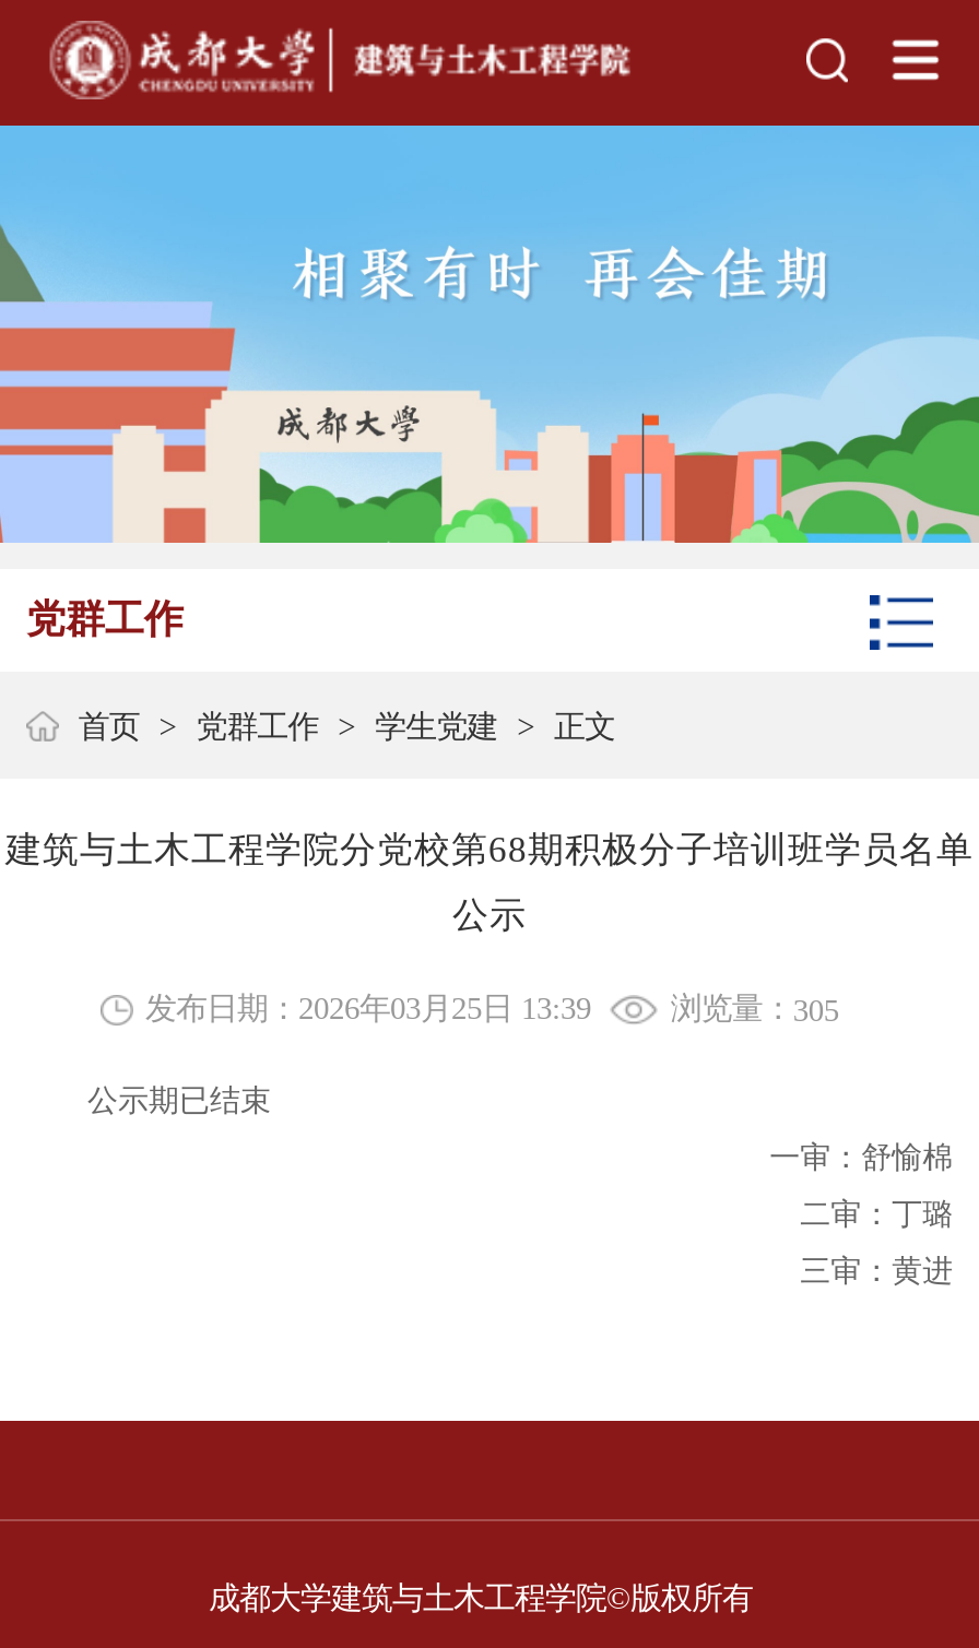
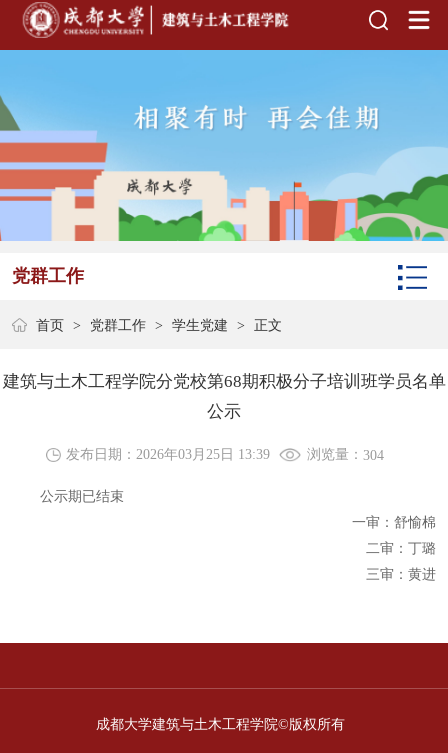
[671,990,839,1028] 浏览量：305 -> [307,446,384,463] 浏览量：304

